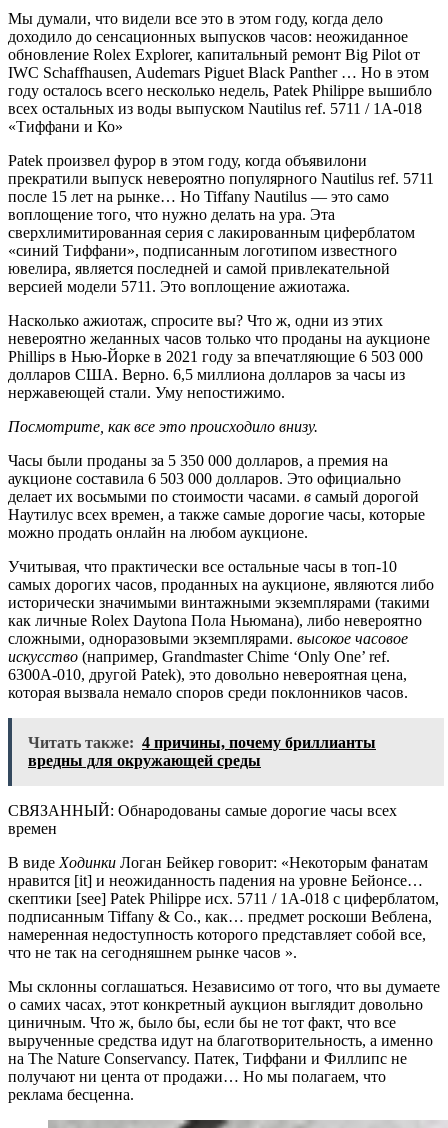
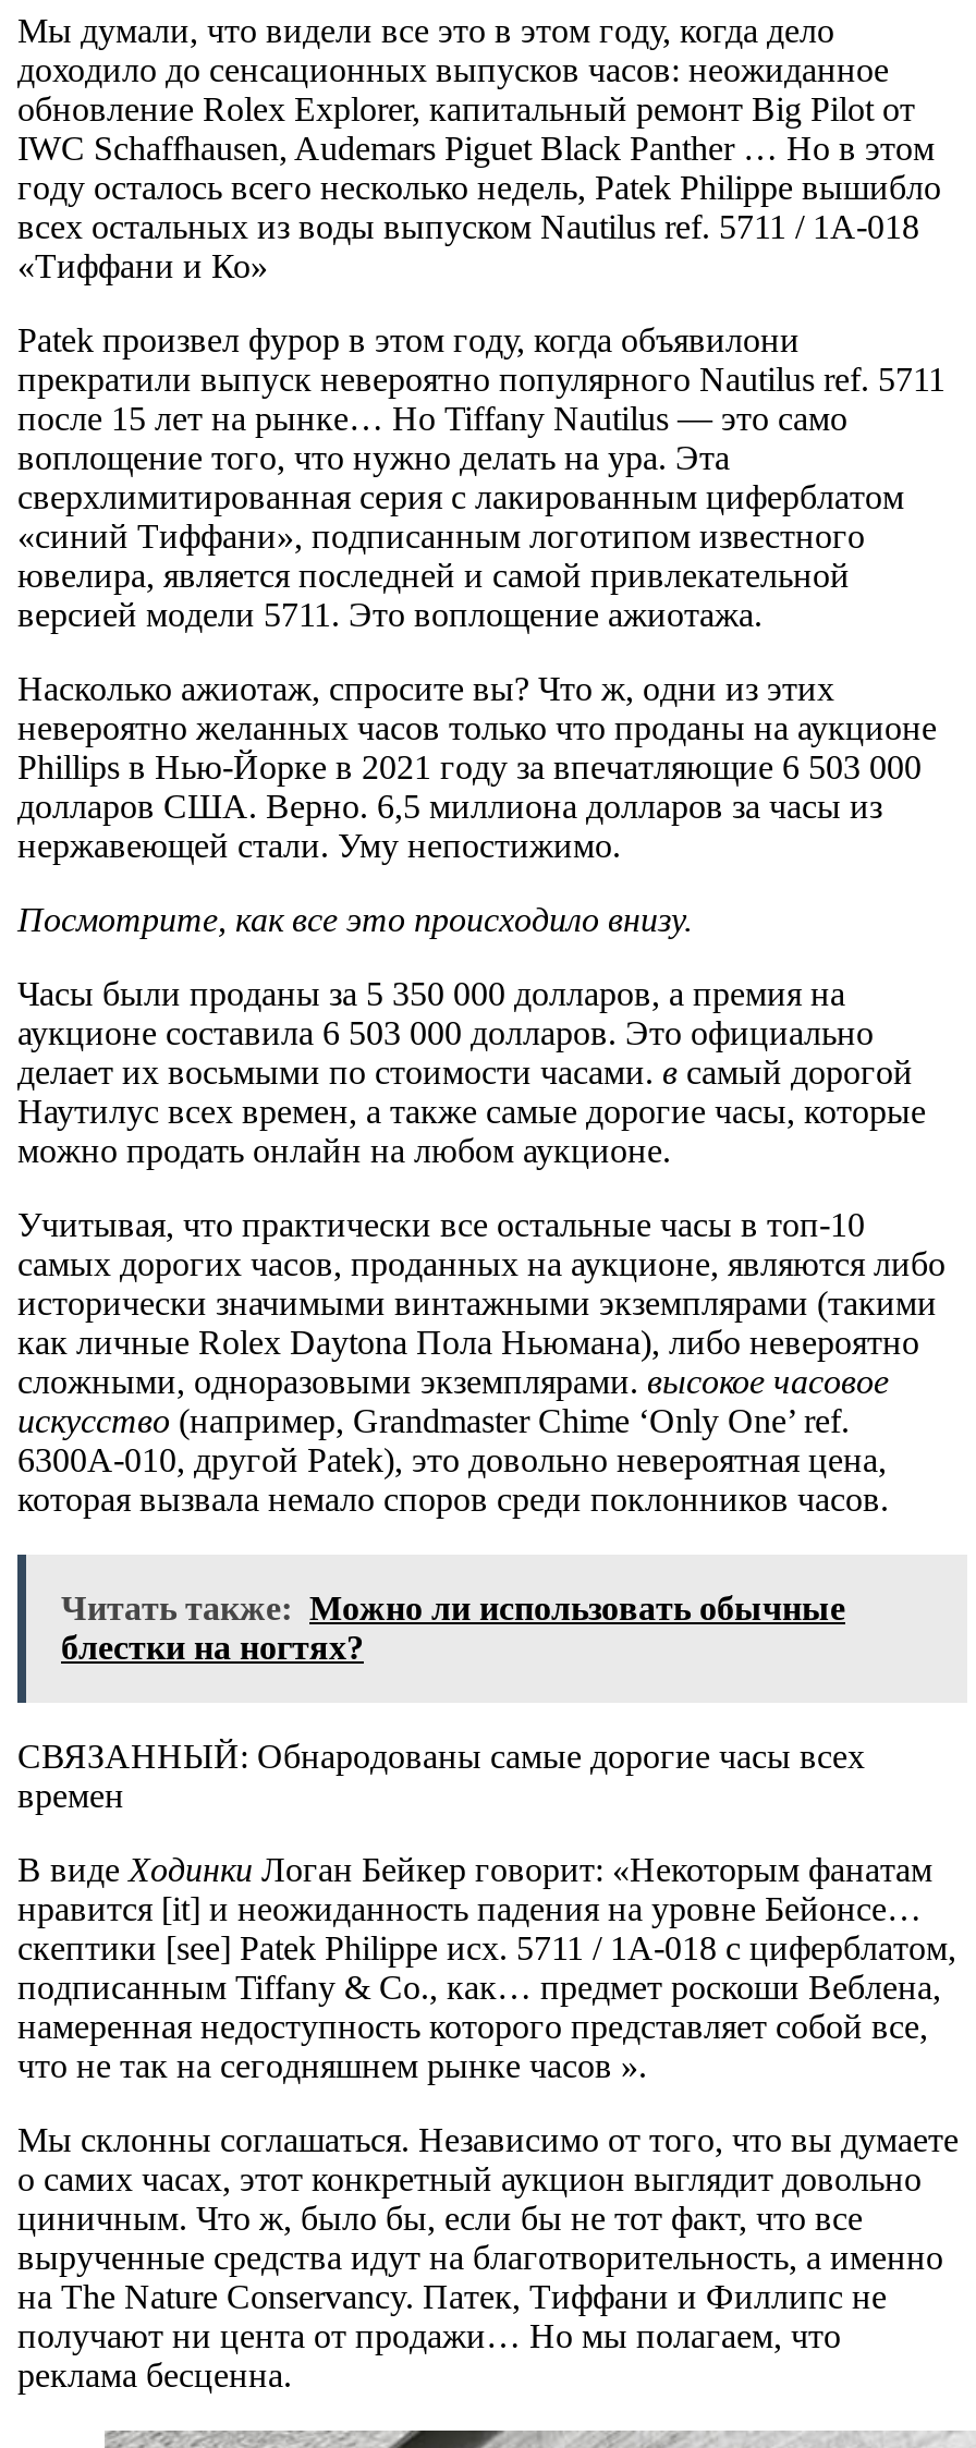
[28,734,376,769] Читать также: 4 причины, почему бриллианты | вредны для окружающей среды -> [61,1589,845,1665] Читать также: Можно ли использовать обычные | блестки на ногтях?

